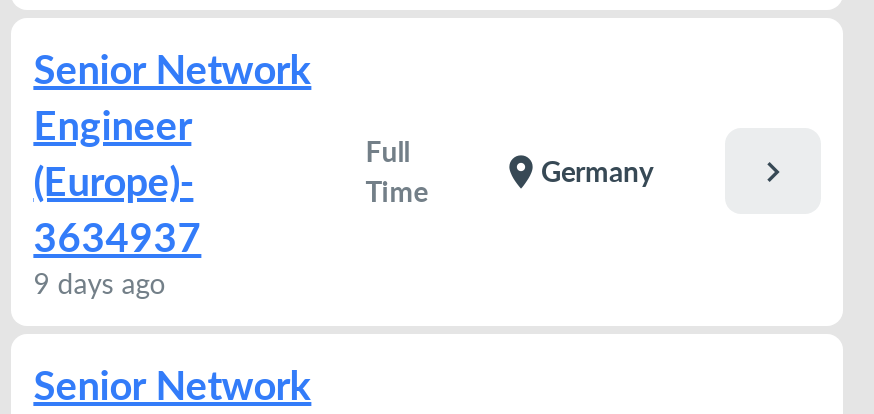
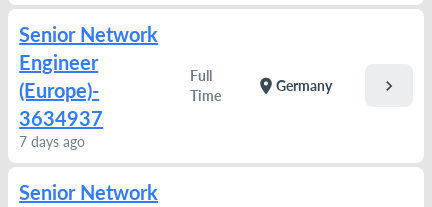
[33,266,165,300] 9 days ago -> [19,133,85,150] 7 days ago

